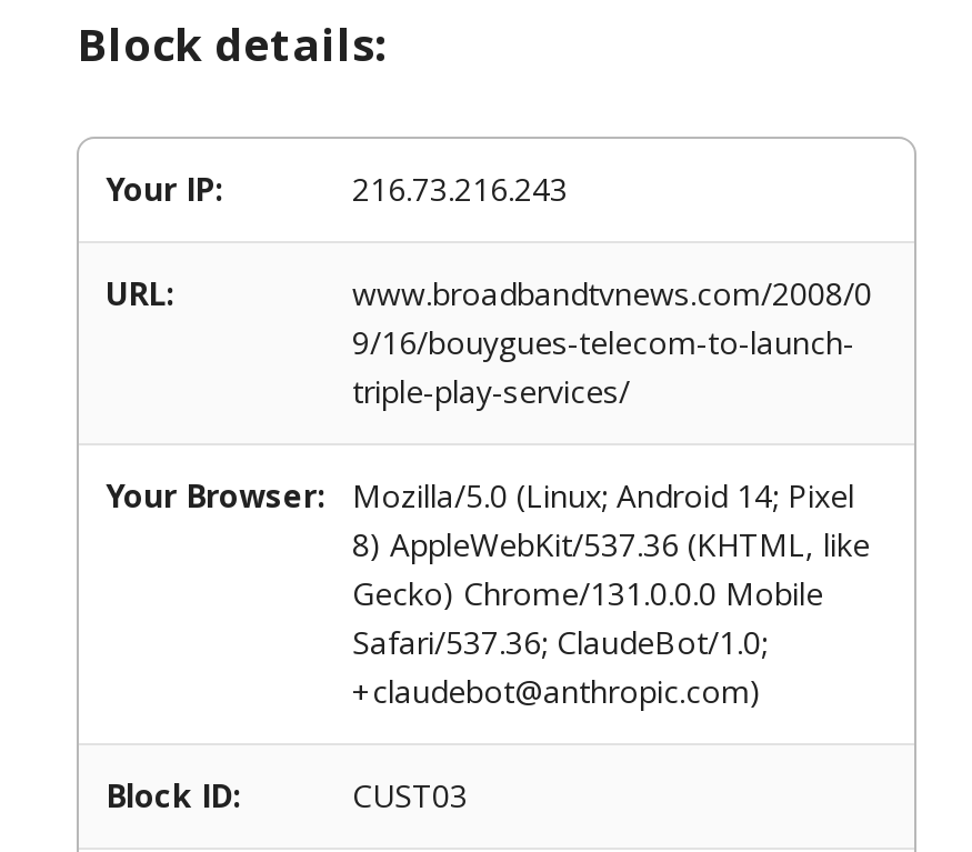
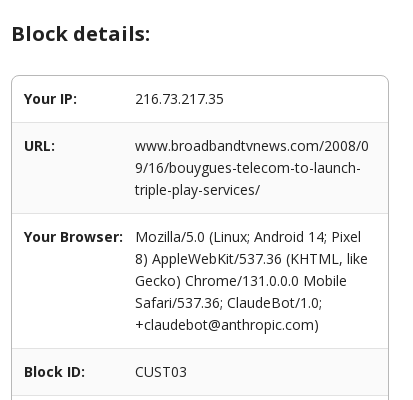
[352,168,568,210] 216.73.216.243 -> [135,89,224,108] 216.73.217.35

